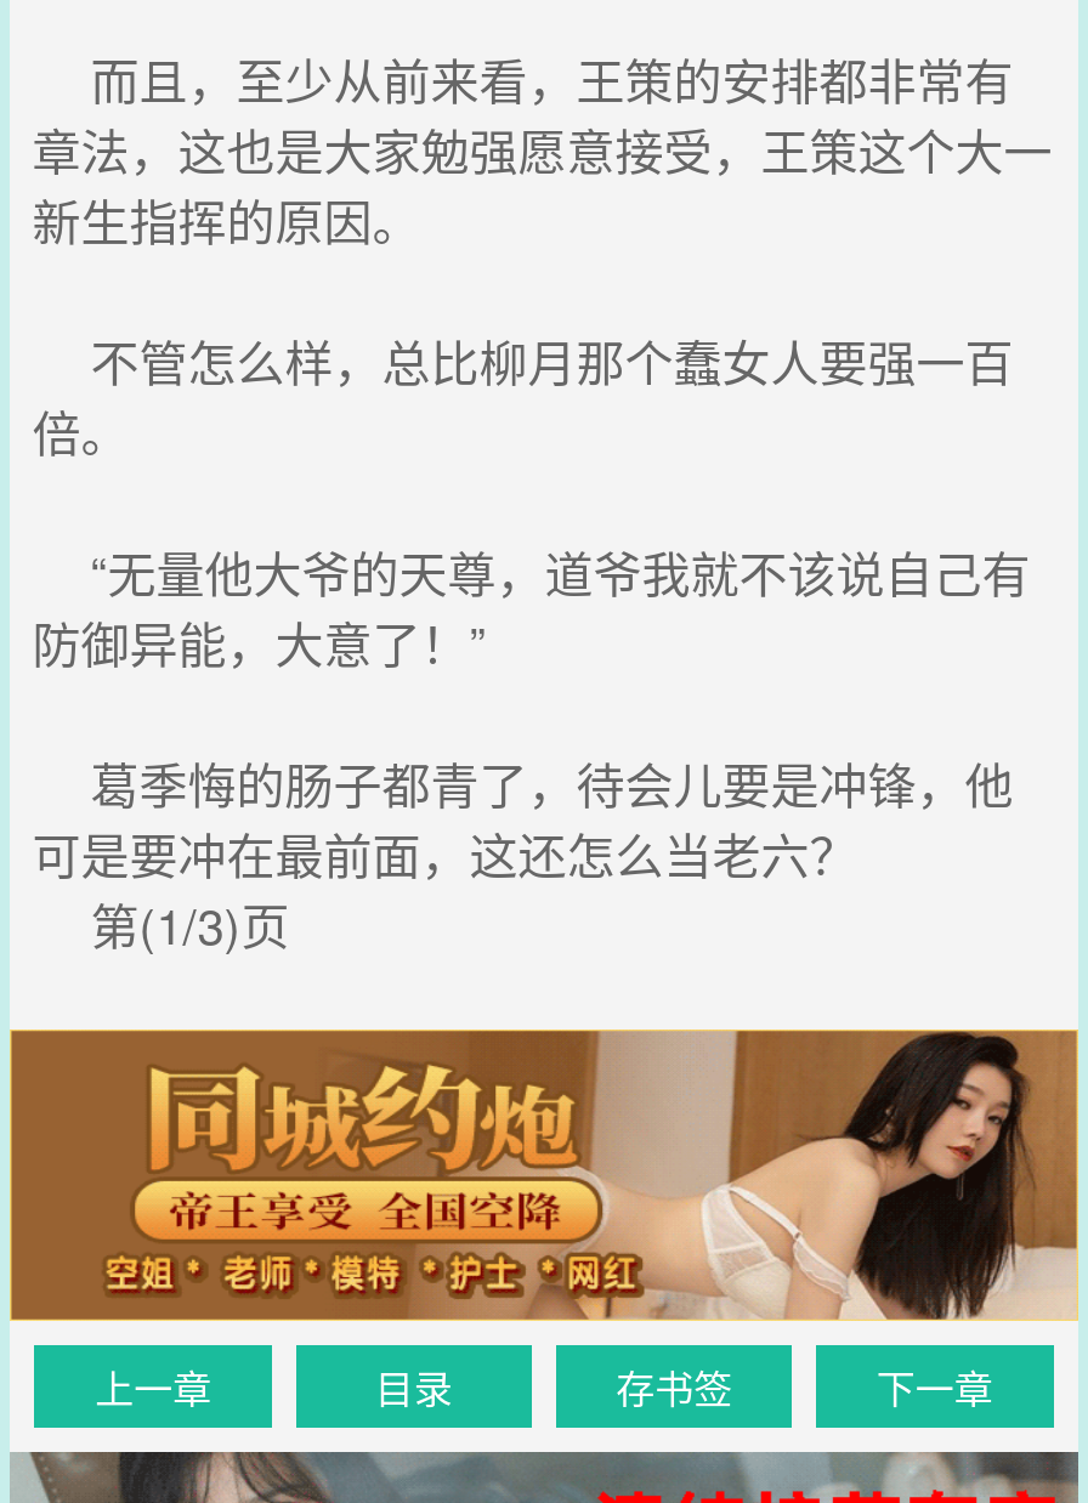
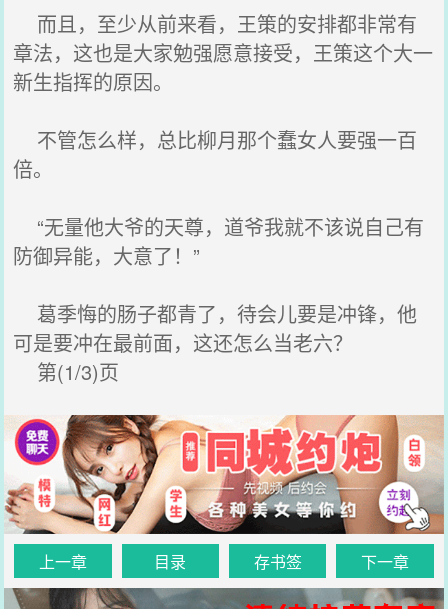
[7,1027,1078,1323] [image] -> [4,414,444,535] [image]

